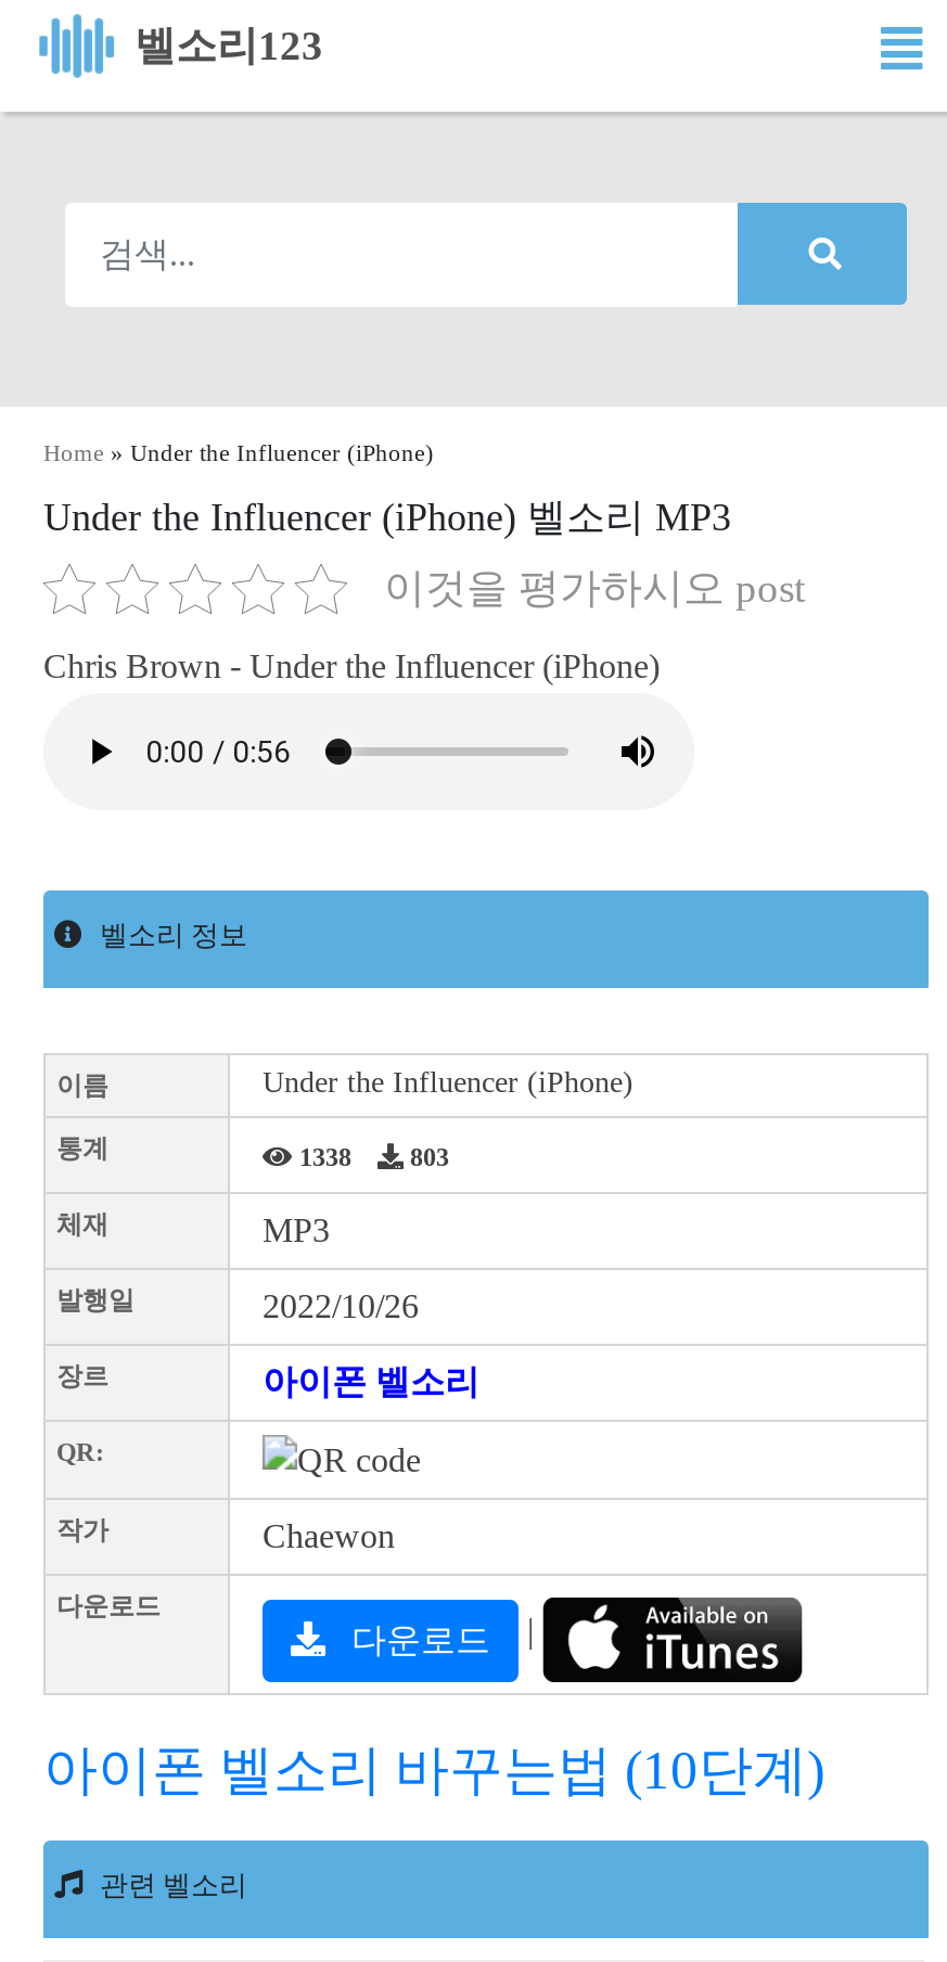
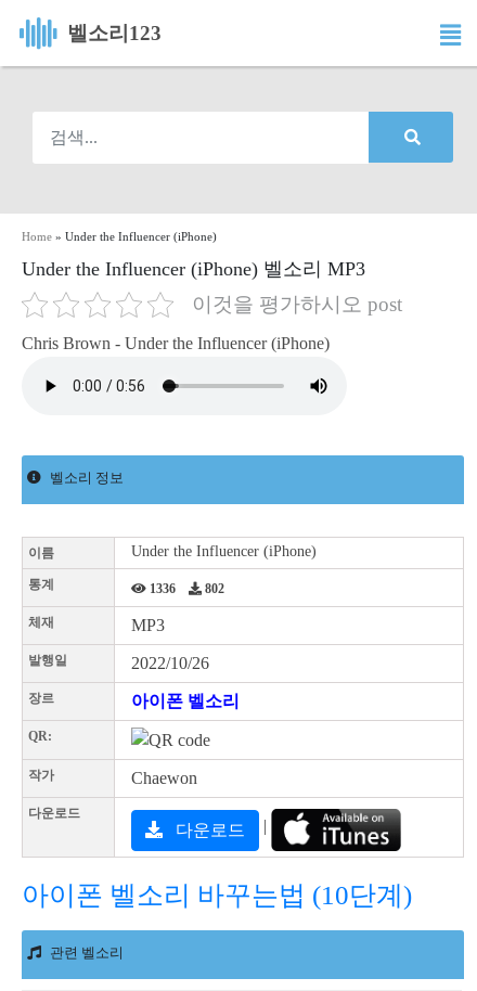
[293,1142,351,1170] 1338 -> [146,581,176,595] 1336
[404,1142,449,1170] 803 -> [202,581,224,595] 802

